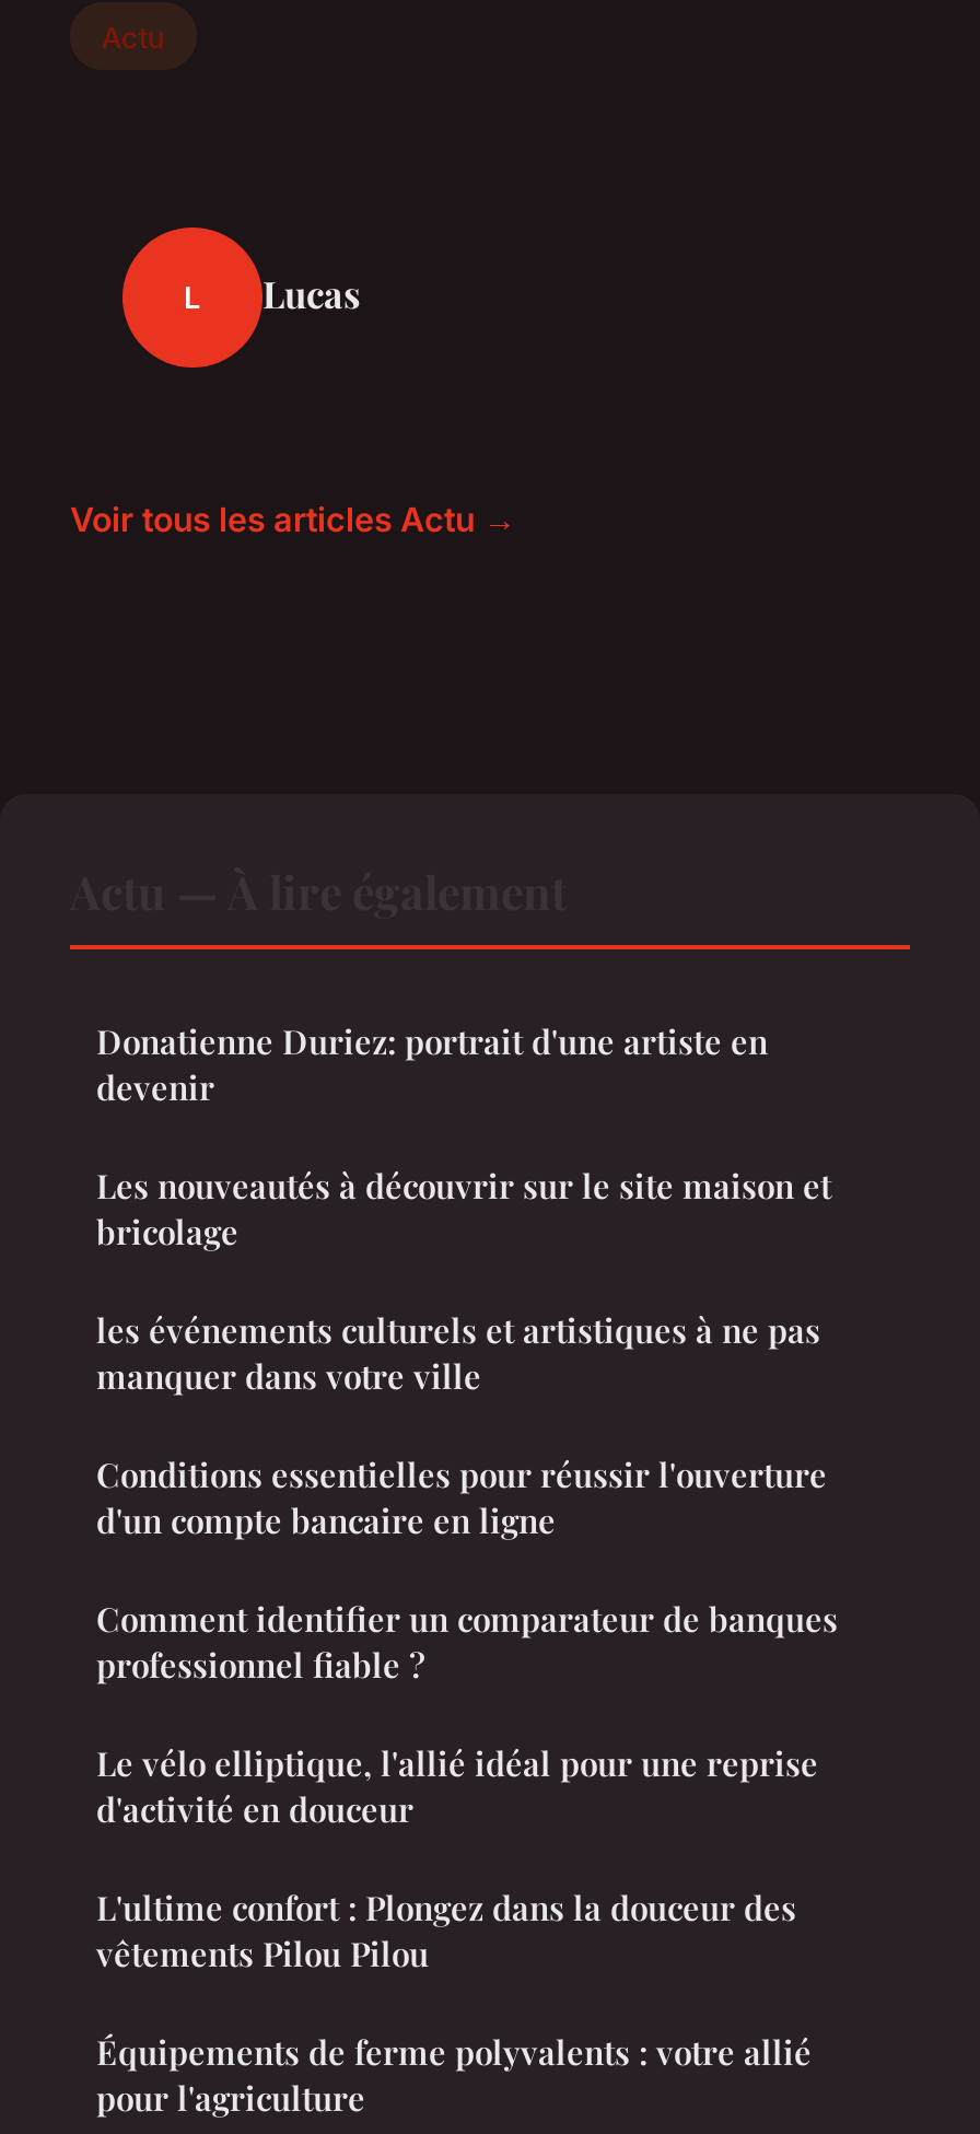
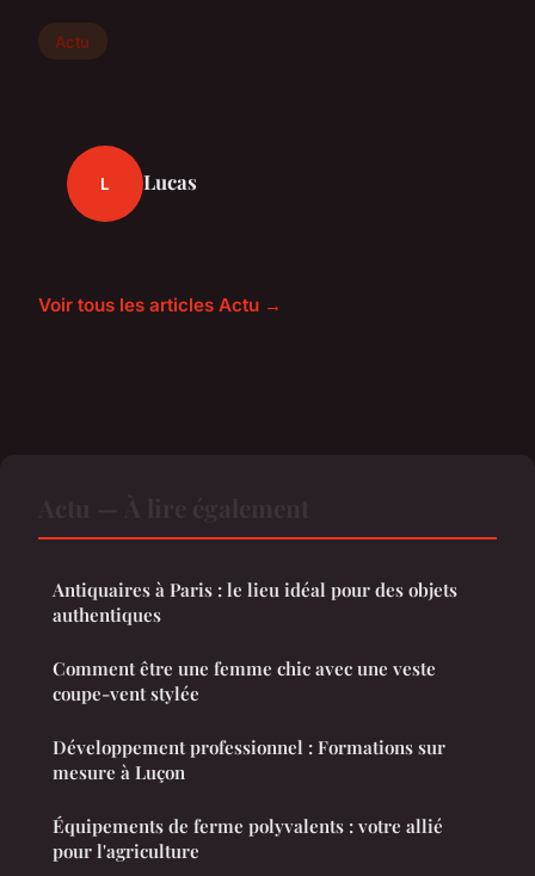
[96,1020,838,1976] Donatienne Duriez: portrait d'une artiste en | devenir | Les nouveautés à découvrir sur le site maison et | bricolage | les événements culturels et artistiques à ne pas | manquer dans votre ville | Conditions essentielles pour réussir l'ouverture | d'un compte bancaire en ligne | Comment identifier un comparateur de banques | professionnel fiable ? | Le vélo elliptique, l'allié idéal pour une reprise | d'activité en douceur | L'ultime confort : Plongez dans la douceur des | vêtements Pilou Pilou -> [53,578,457,785] Antiquaires à Paris : le lieu idéal pour des objets | authentiques | Comment être une femme chic avec une veste | coupe-vent stylée | Développement professionnel : Formations sur | mesure à Luçon

